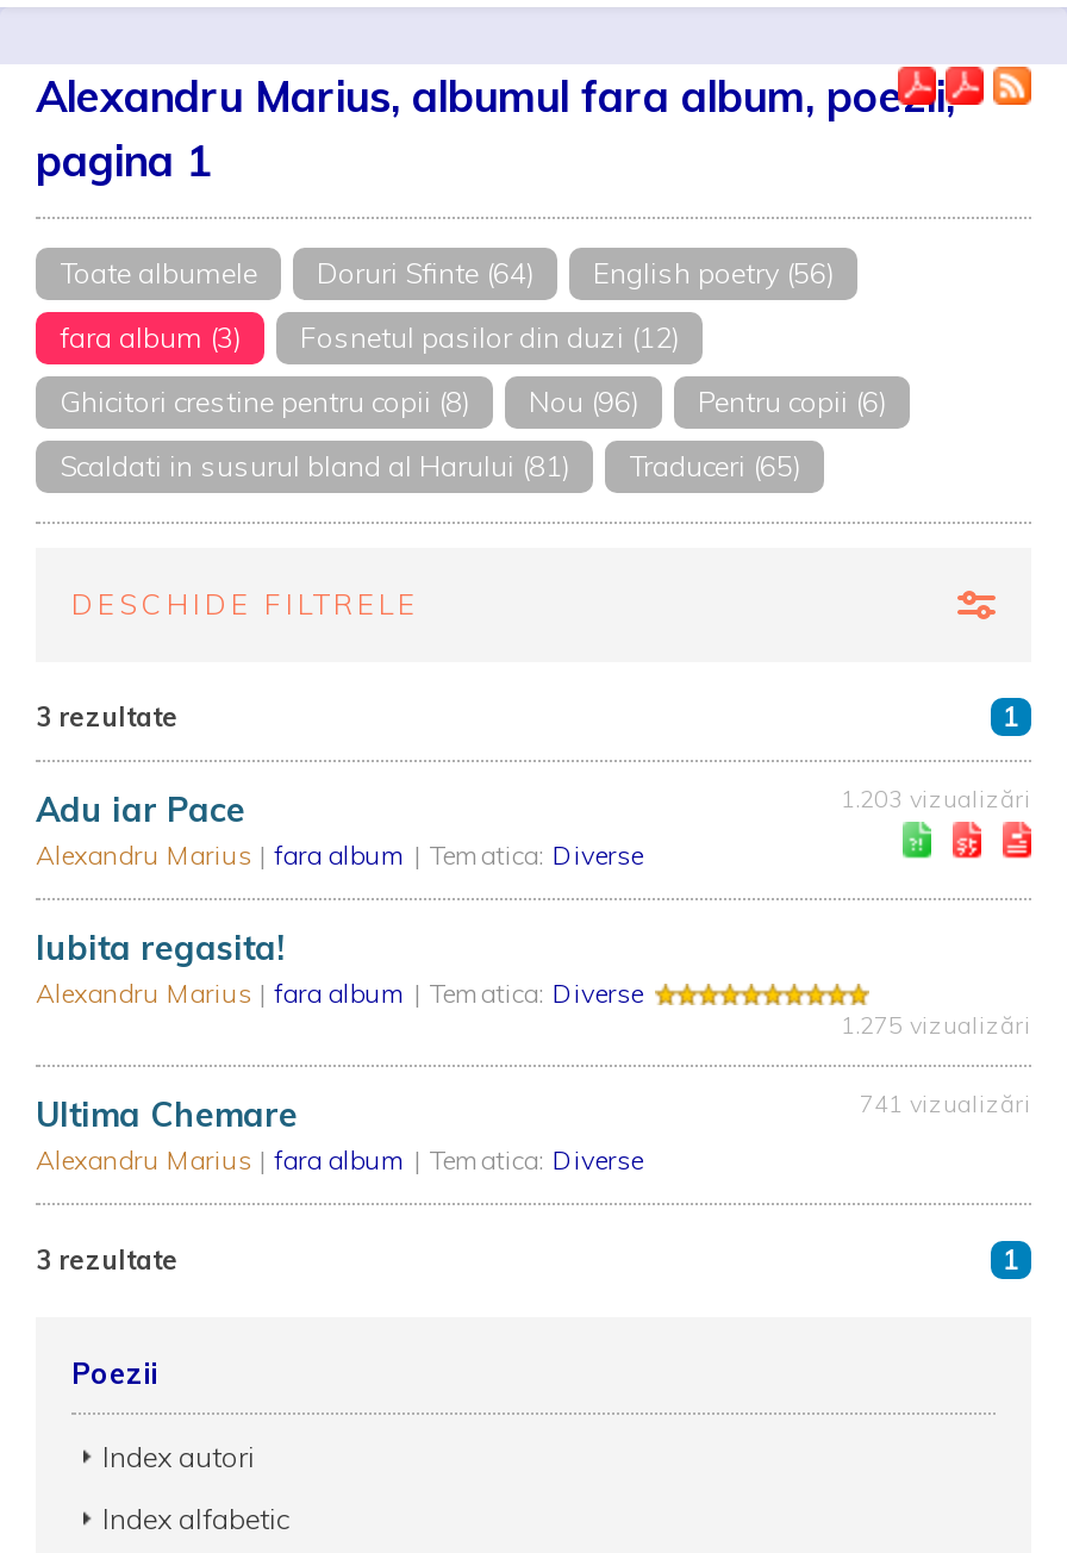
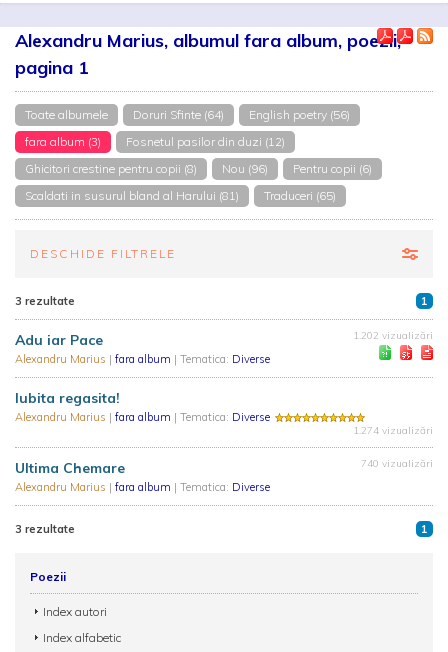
[841,784,1031,815] 1.203 vizualizări -> [353,329,433,342] 1.202 vizualizări
[841,1010,1031,1041] 1.275 vizualizări -> [353,424,433,437] 1.274 vizualizări
[860,1089,1031,1119] 741 vizualizări -> [361,457,433,470] 740 vizualizări

